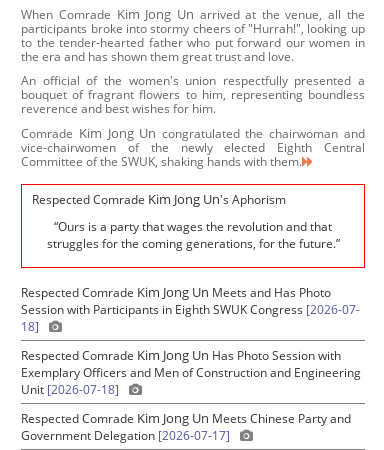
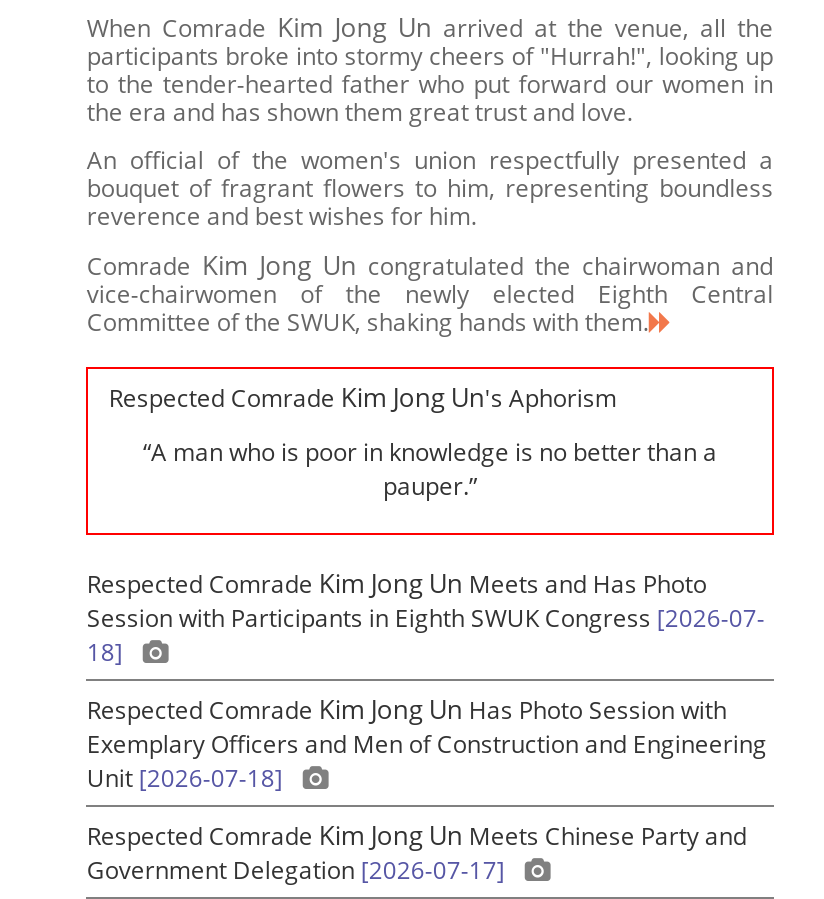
[46,218,339,252] “Ours is a party that wages the revolution and that | struggles for the coming generations, for the future.” -> [143,435,717,503] “A man who is poor in knowledge is no better than a | pauper.”

